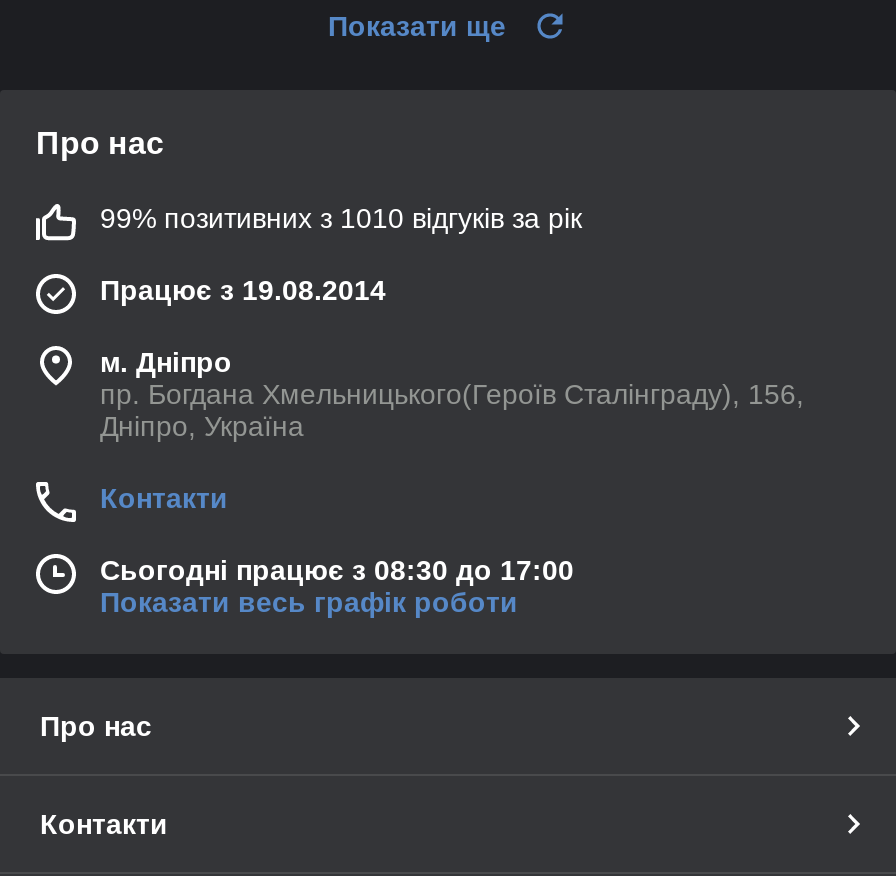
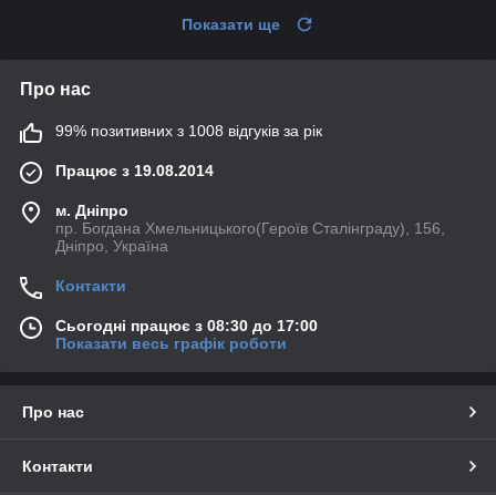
[100,202,582,234] 99% позитивних з 1010 відгуків за рік -> [55,122,322,139] 99% позитивних з 1008 відгуків за рік

